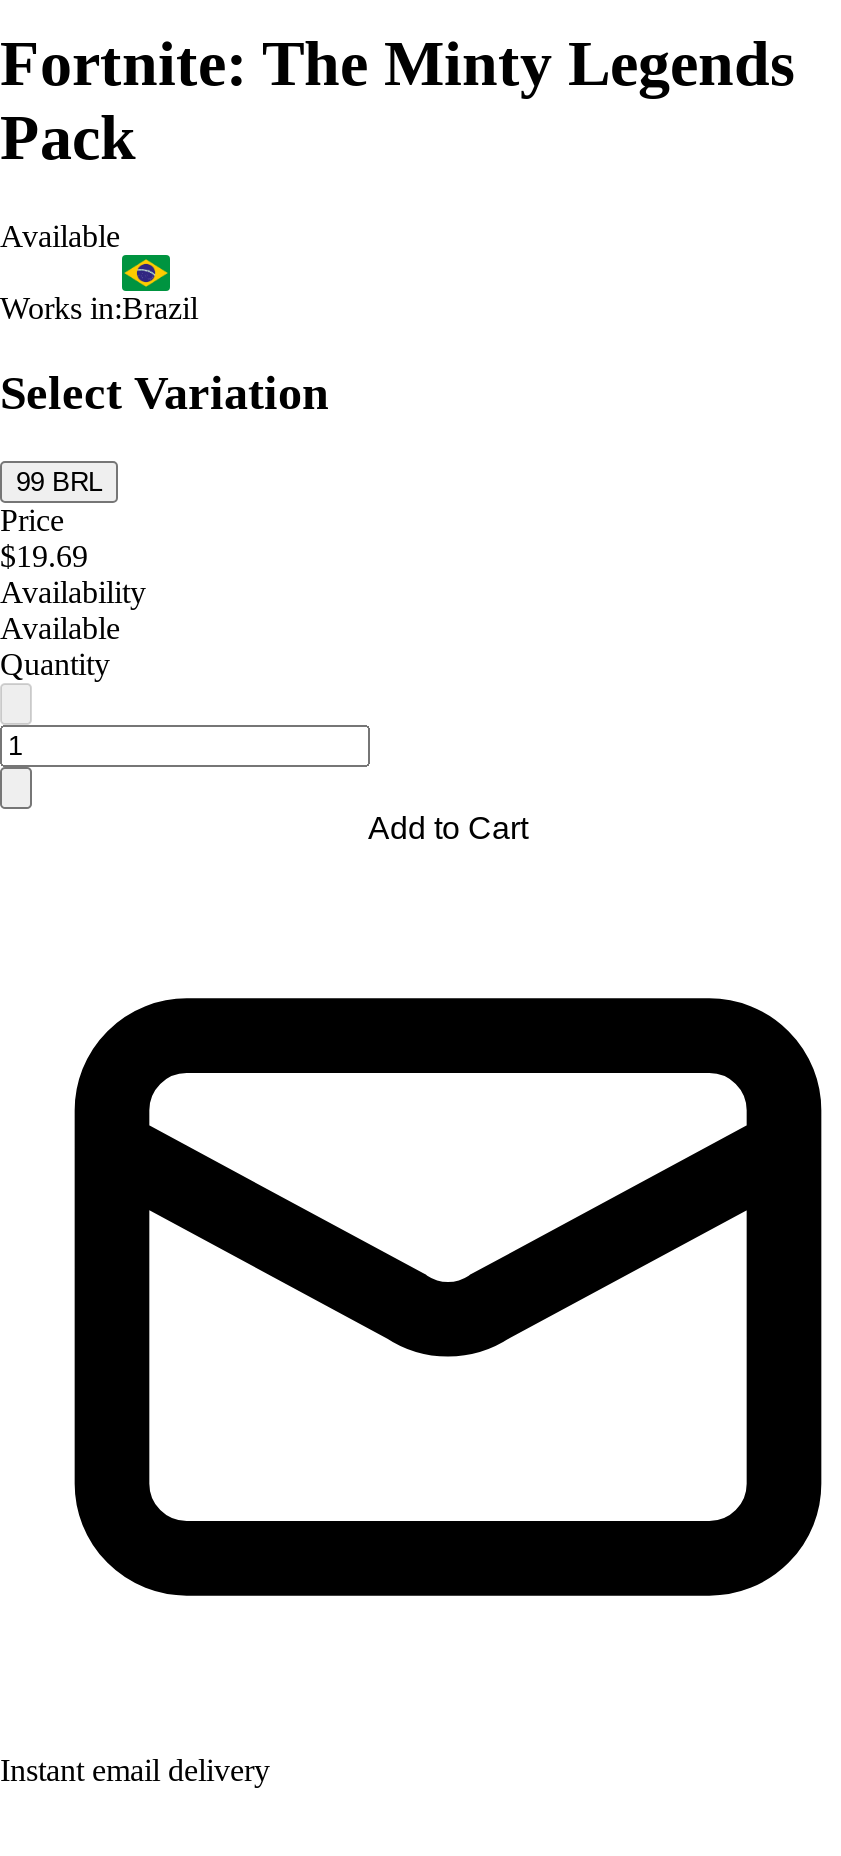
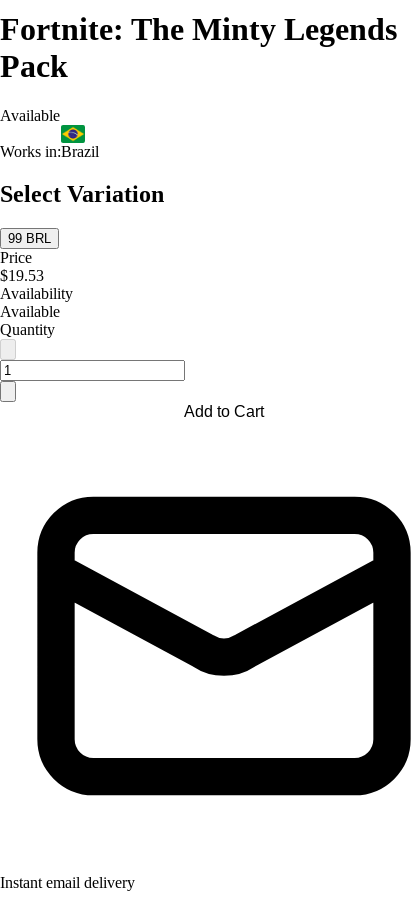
[0,538,88,572] $19.69 -> [0,267,44,284] $19.53

